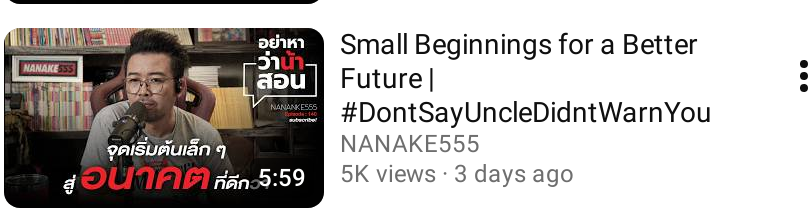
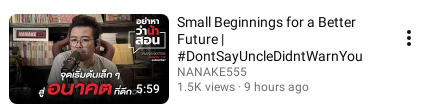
[340,160,436,188] 5K views -> [177,80,235,94] 1.5K views
[454,160,574,188] 3 days ago -> [244,80,309,94] 9 hours ago

